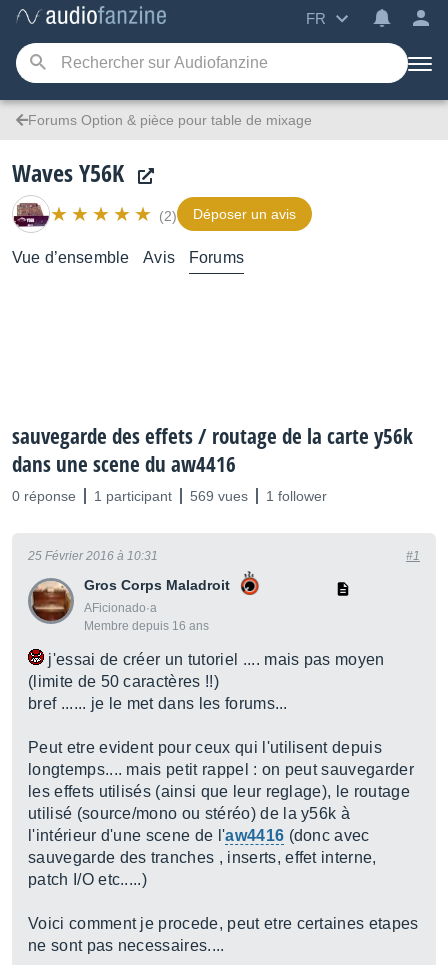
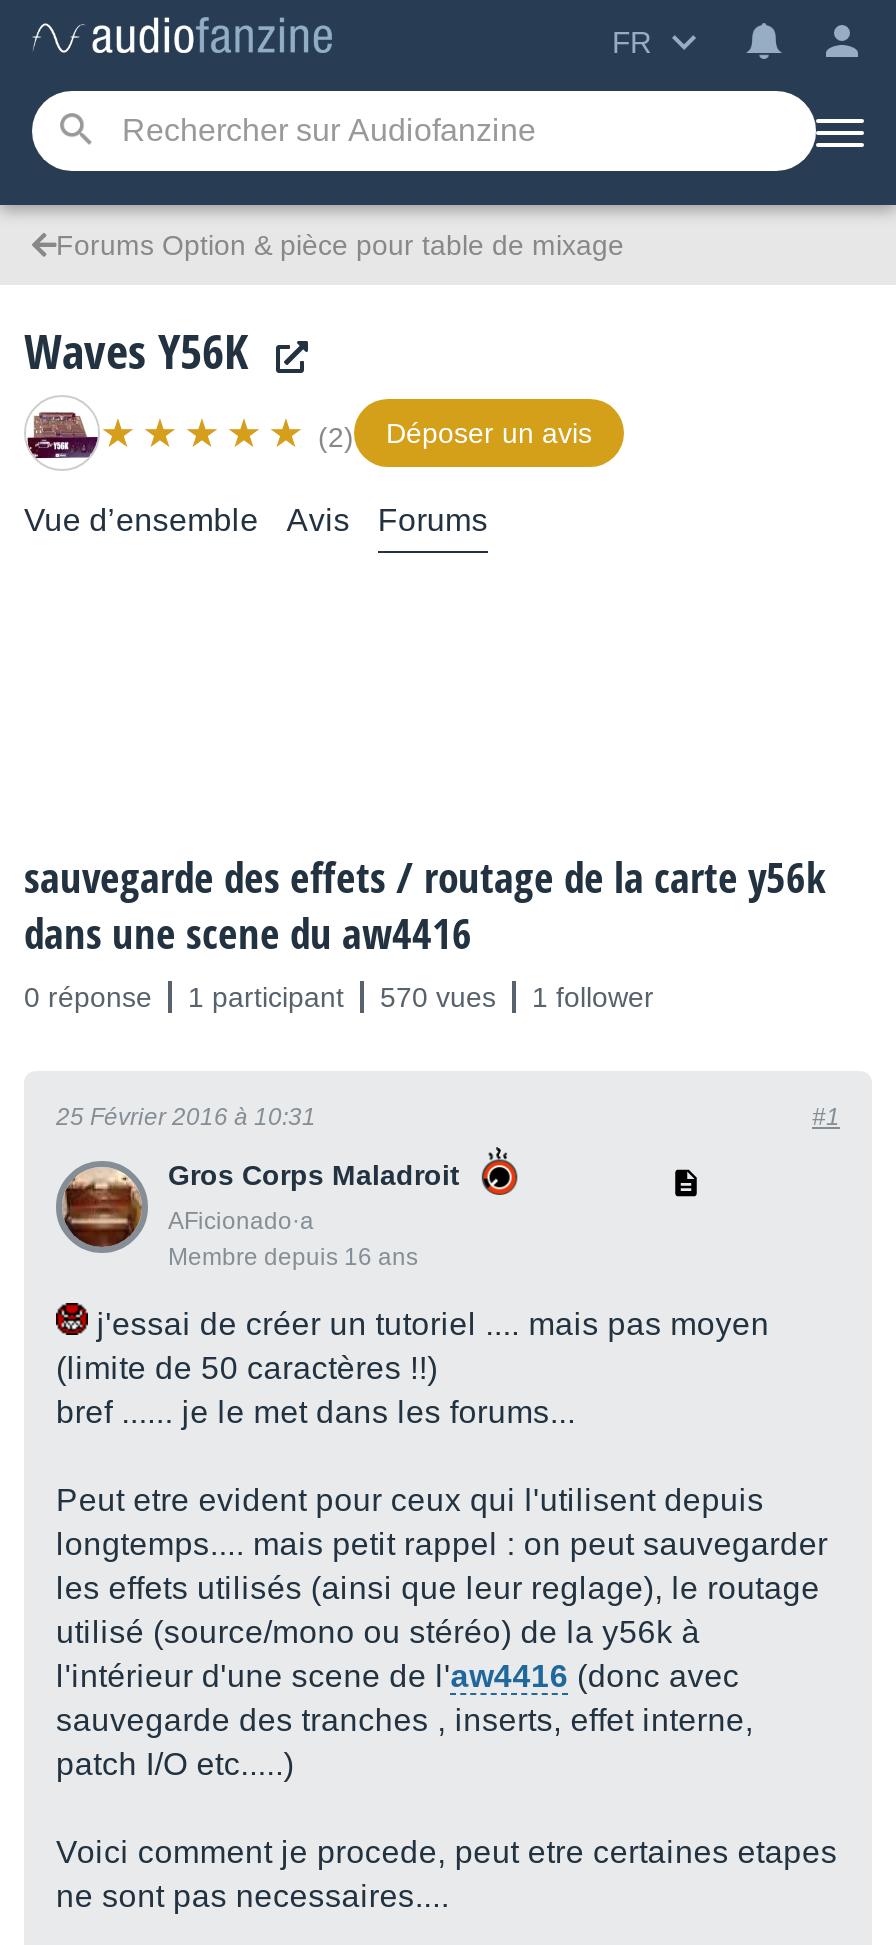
[12,488,327,504] 0 réponse 1 participant 569 vues 1 follower -> [24,981,654,1013] 0 réponse 1 participant 570 vues 1 follower

